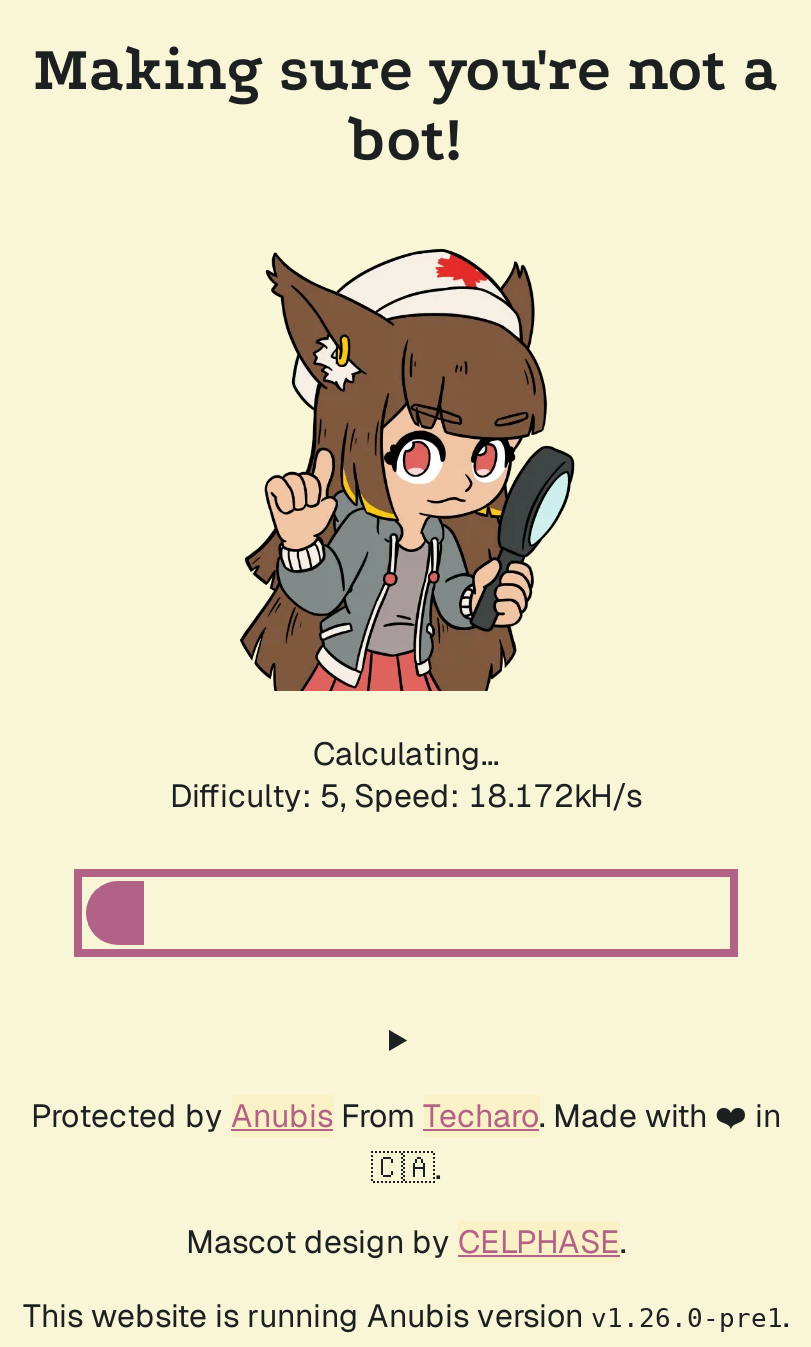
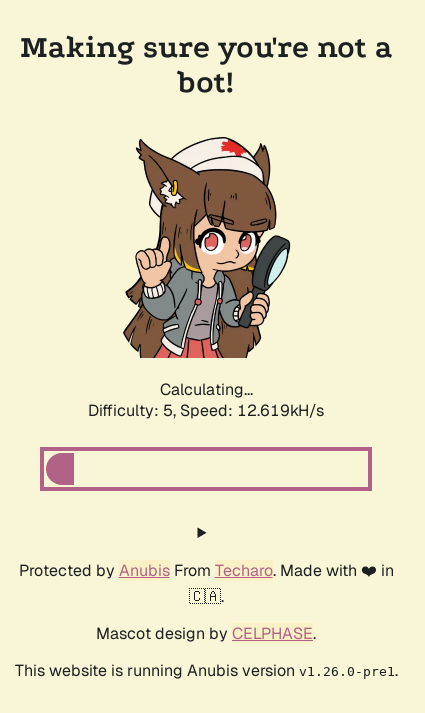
[170,775,642,817] Difficulty: 5, Speed: 18.172kH/s -> [88,400,324,421] Difficulty: 5, Speed: 12.619kH/s

